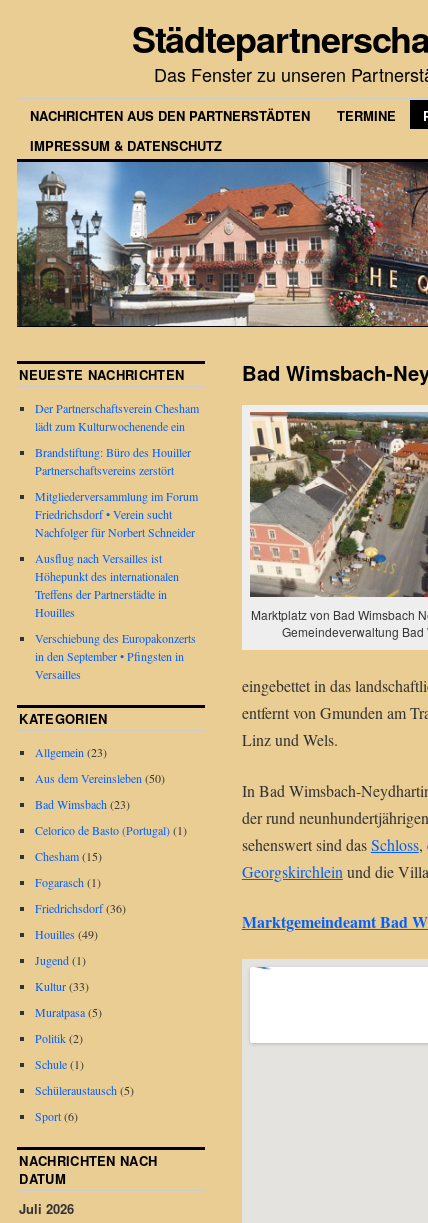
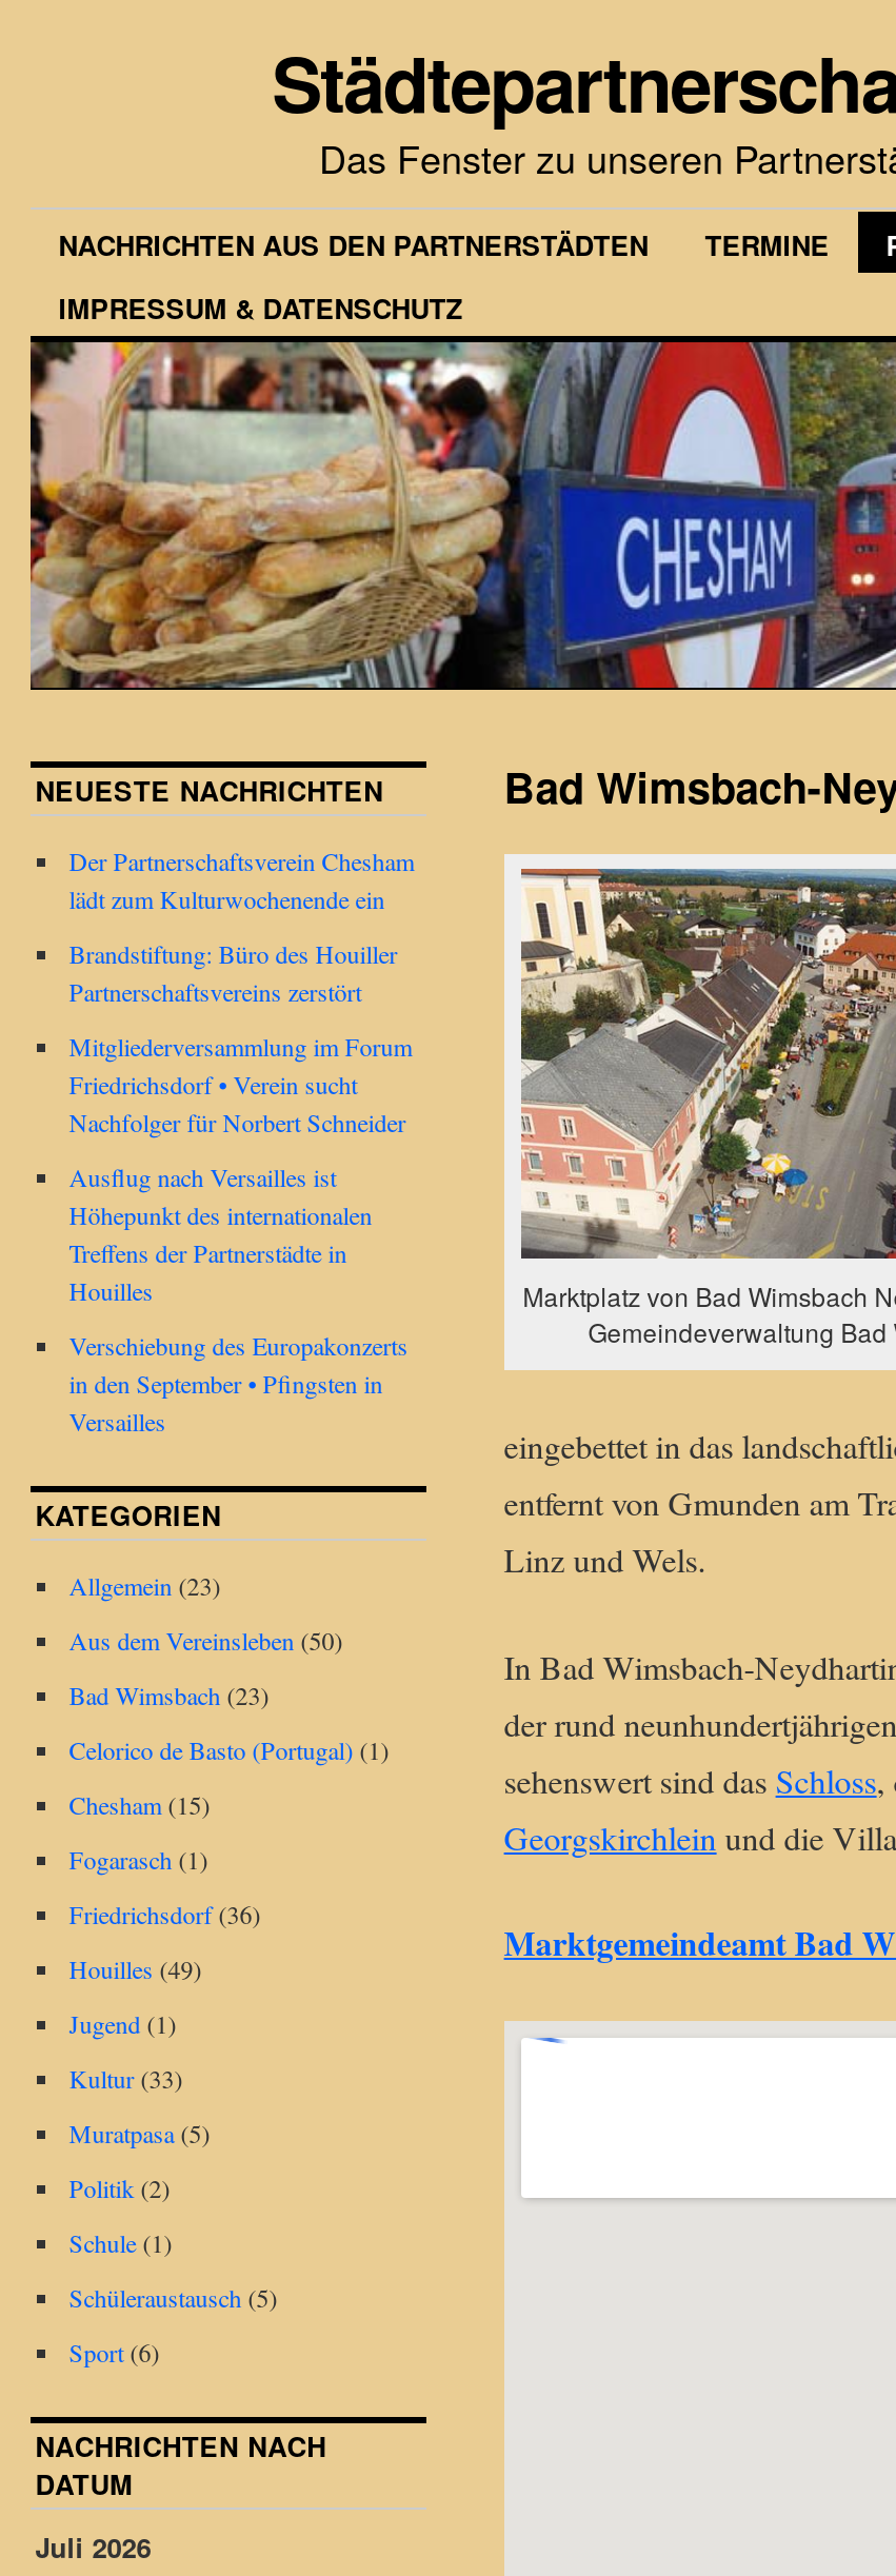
[16,161,425,327] [image] -> [28,340,890,690] [image]

